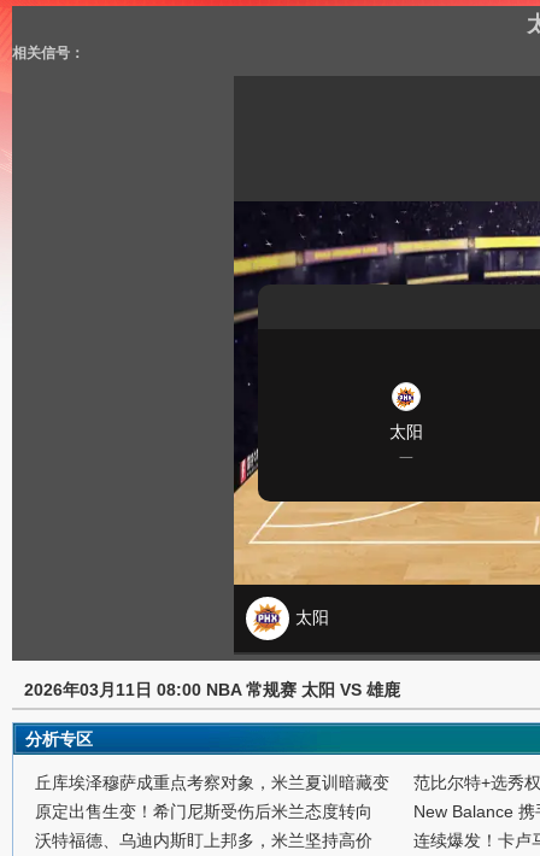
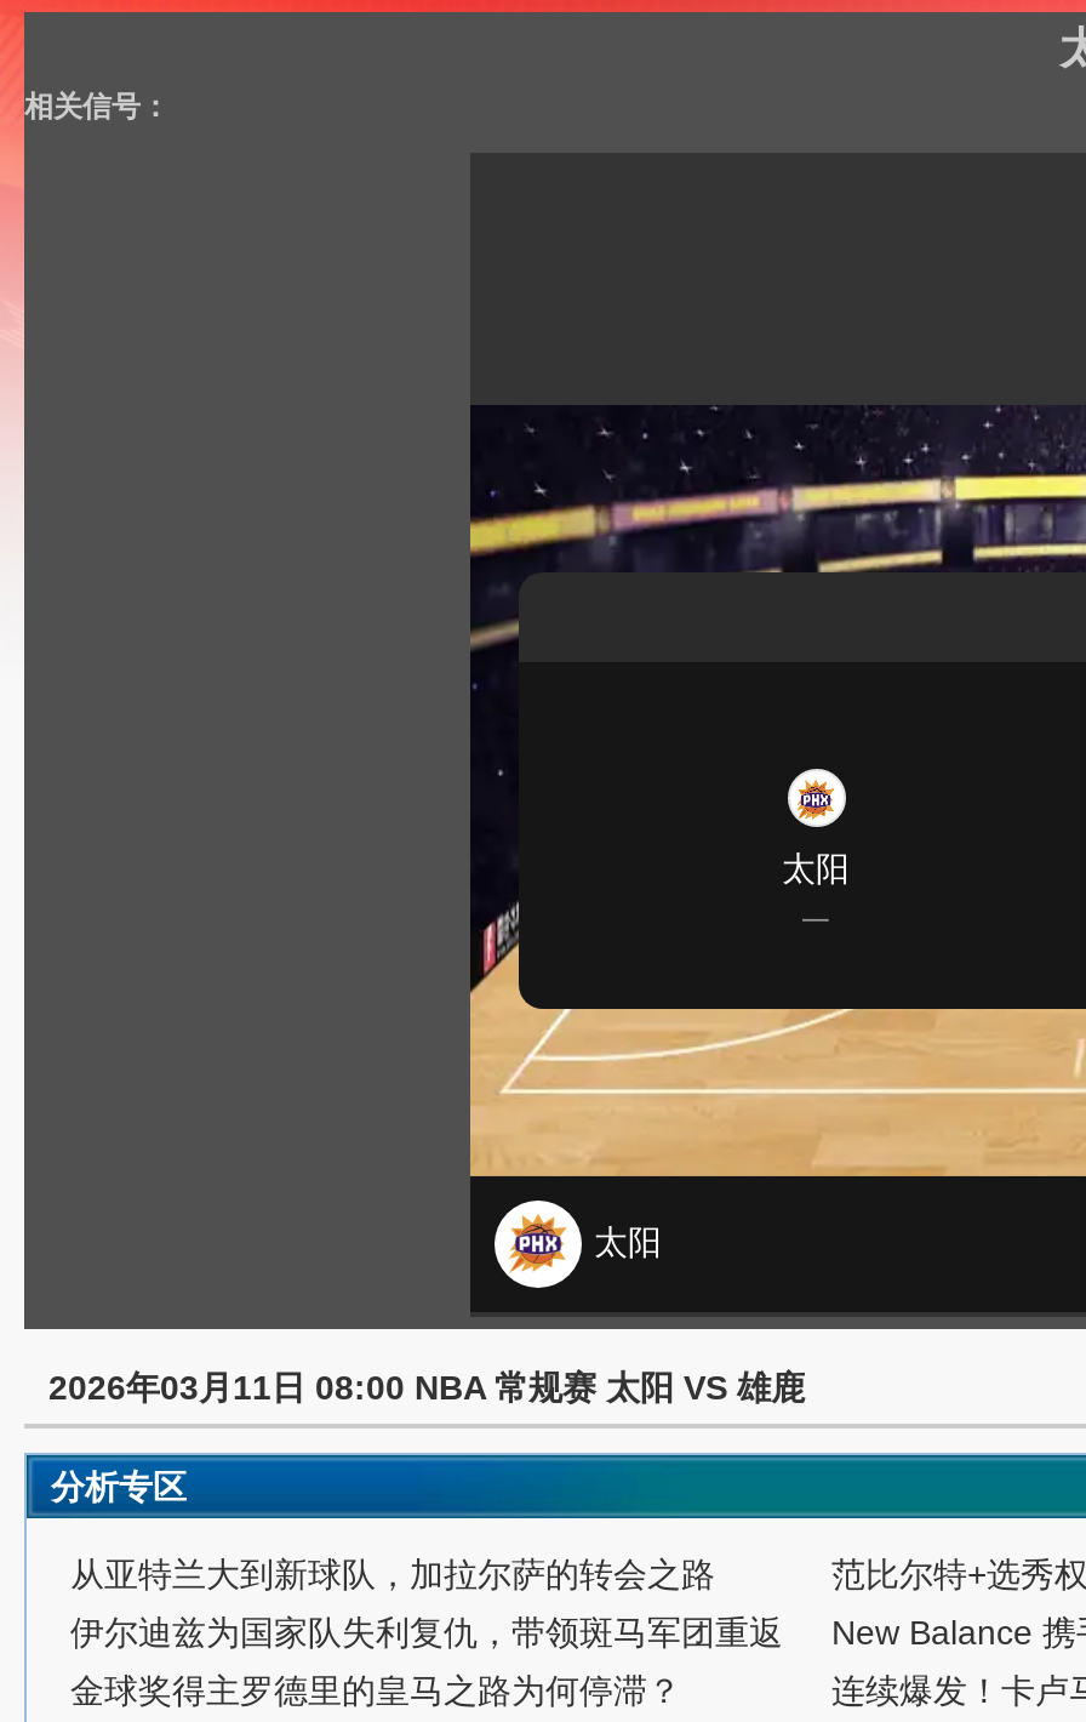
[35,773,389,792] 丘库埃泽穆萨成重点考察对象，米兰夏训暗藏变 -> [70,1555,715,1593] 从亚特兰大到新球队，加拉尔萨的转会之路
[35,802,372,821] 原定出售生变！希门尼斯受伤后米兰态度转向 -> [70,1613,783,1652] 伊尔迪兹为国家队失利复仇，带领斑马军团重返
[35,831,372,850] 沃特福德、乌迪内斯盯上邦多，米兰坚持高价 -> [70,1671,681,1710] 金球奖得主罗德里的皇马之路为何停滞？

